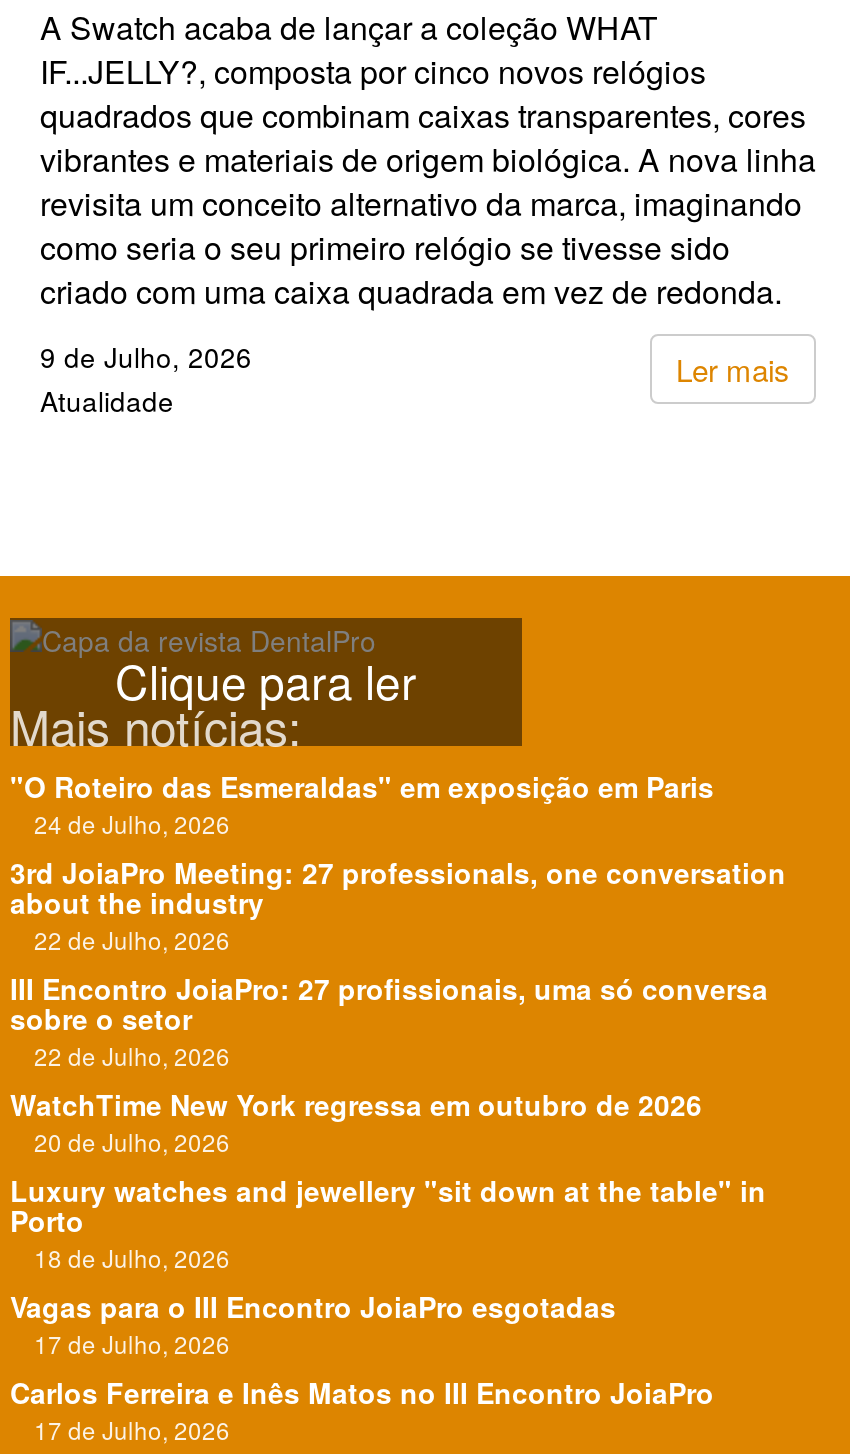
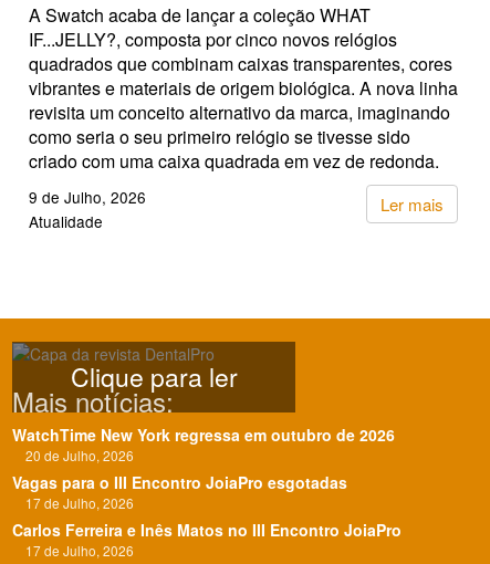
[10,767,786,1073] "O Roteiro das Esmeraldas" em exposição em Paris | 24 de Julho, 2026 | 3rd JoiaPro Meeting: 27 professionals, one conversation | about the industry | 22 de Julho, 2026 | III Encontro JoiaPro: 27 profissionais, uma só conversa | sobre o setor | 22 de Julho, 2026 -> none
[10,1171,766,1275] Luxury watches and jewellery "sit down at the table" in | Porto | 18 de Julho, 2026 -> none

